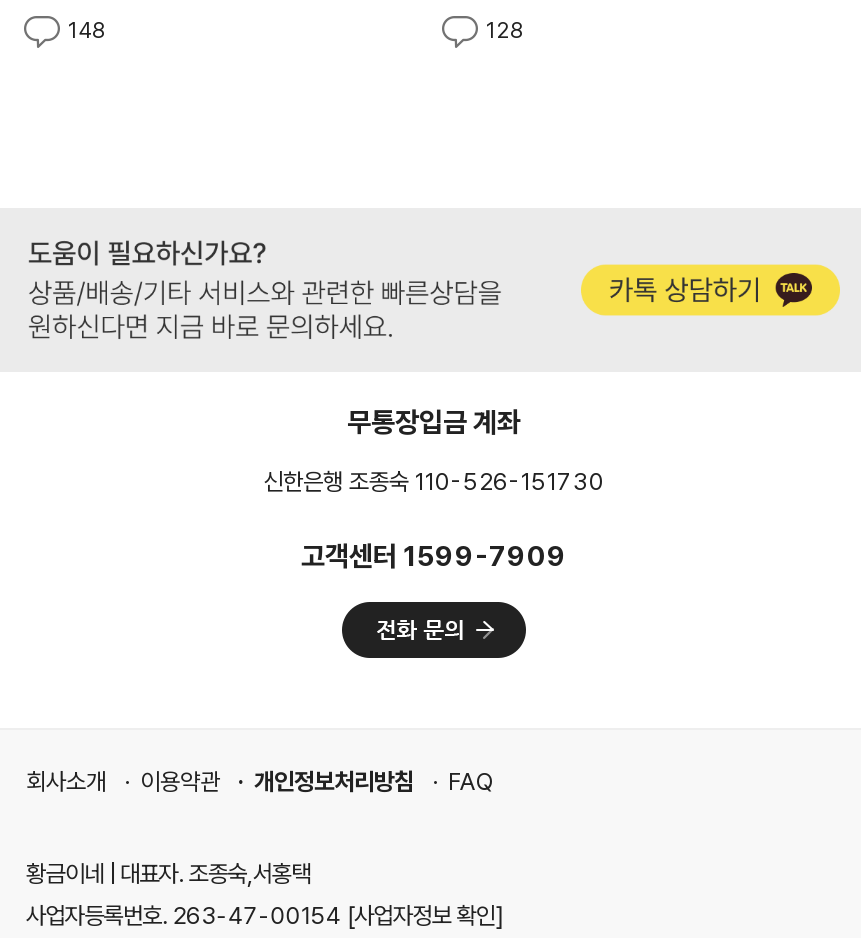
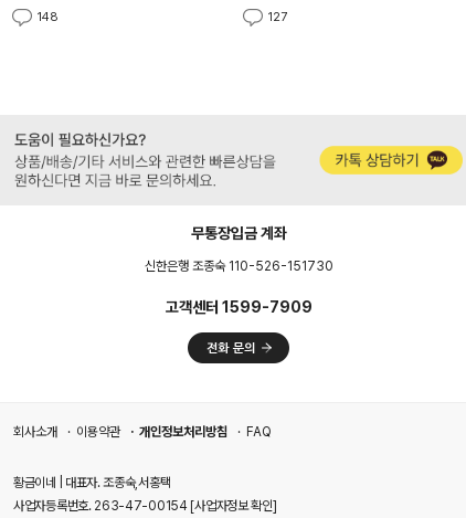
[486,19,526,45] 128 -> [267,10,287,25] 127

